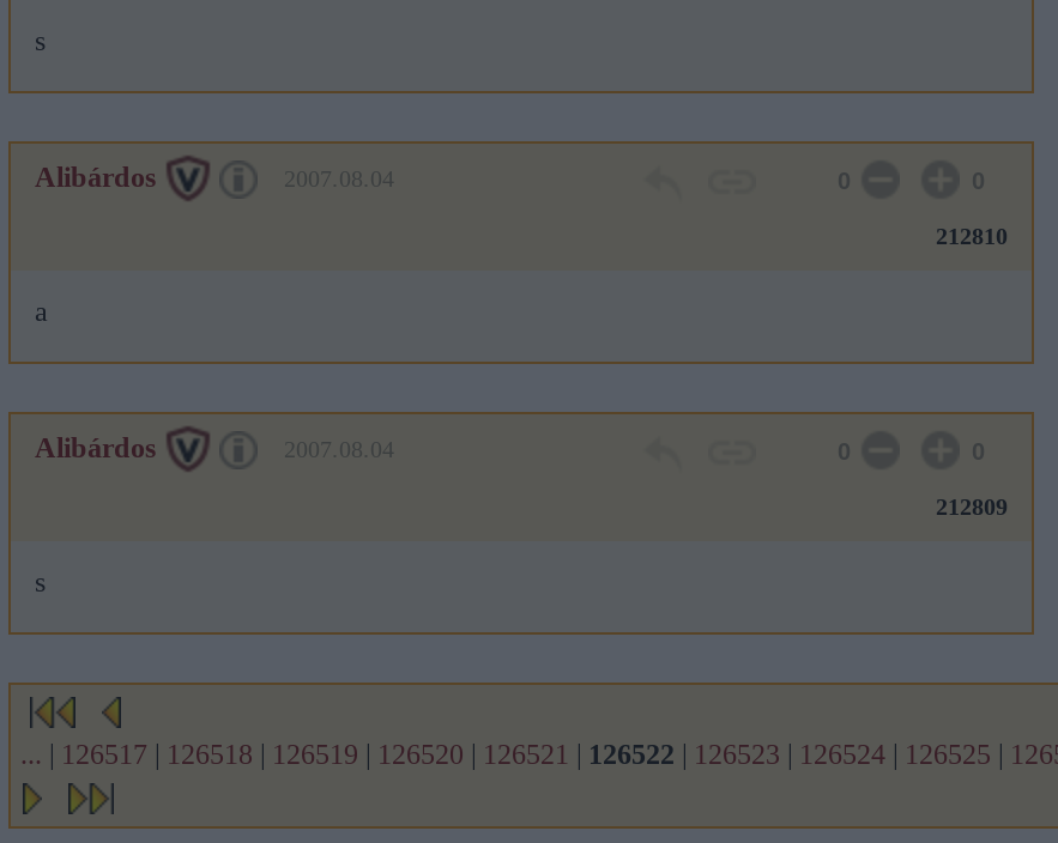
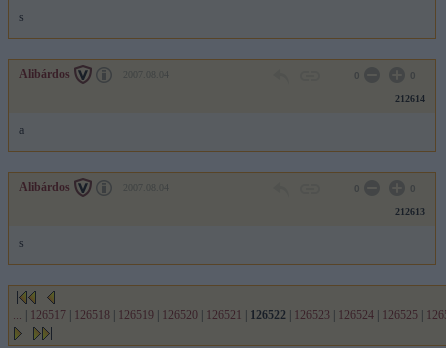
[936,223,1008,249] 212810 -> [395,93,425,104] 212614
[936,493,1008,520] 212809 -> [395,206,425,217] 212613

